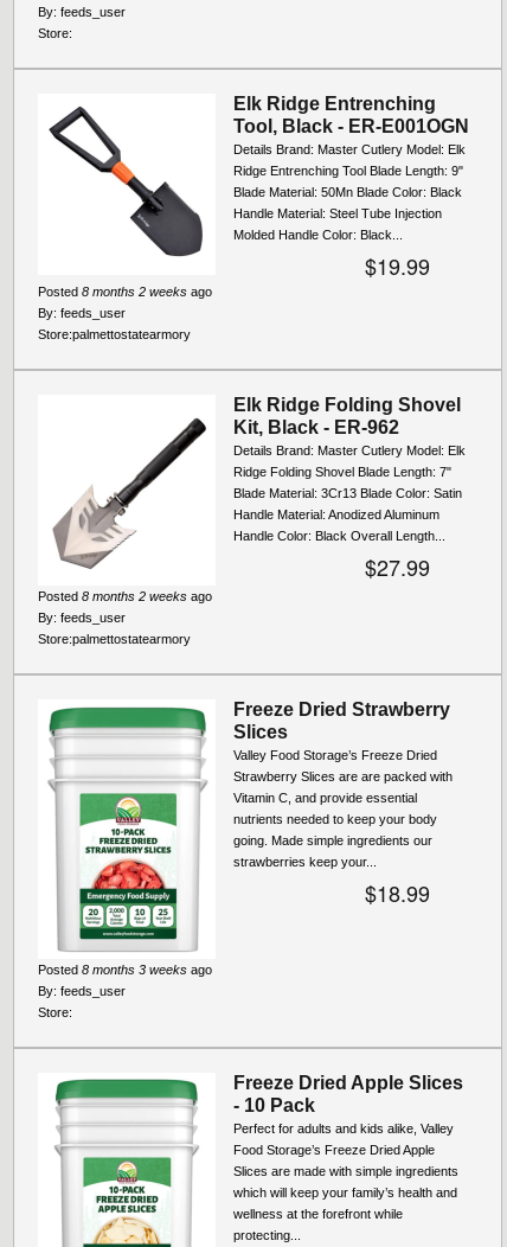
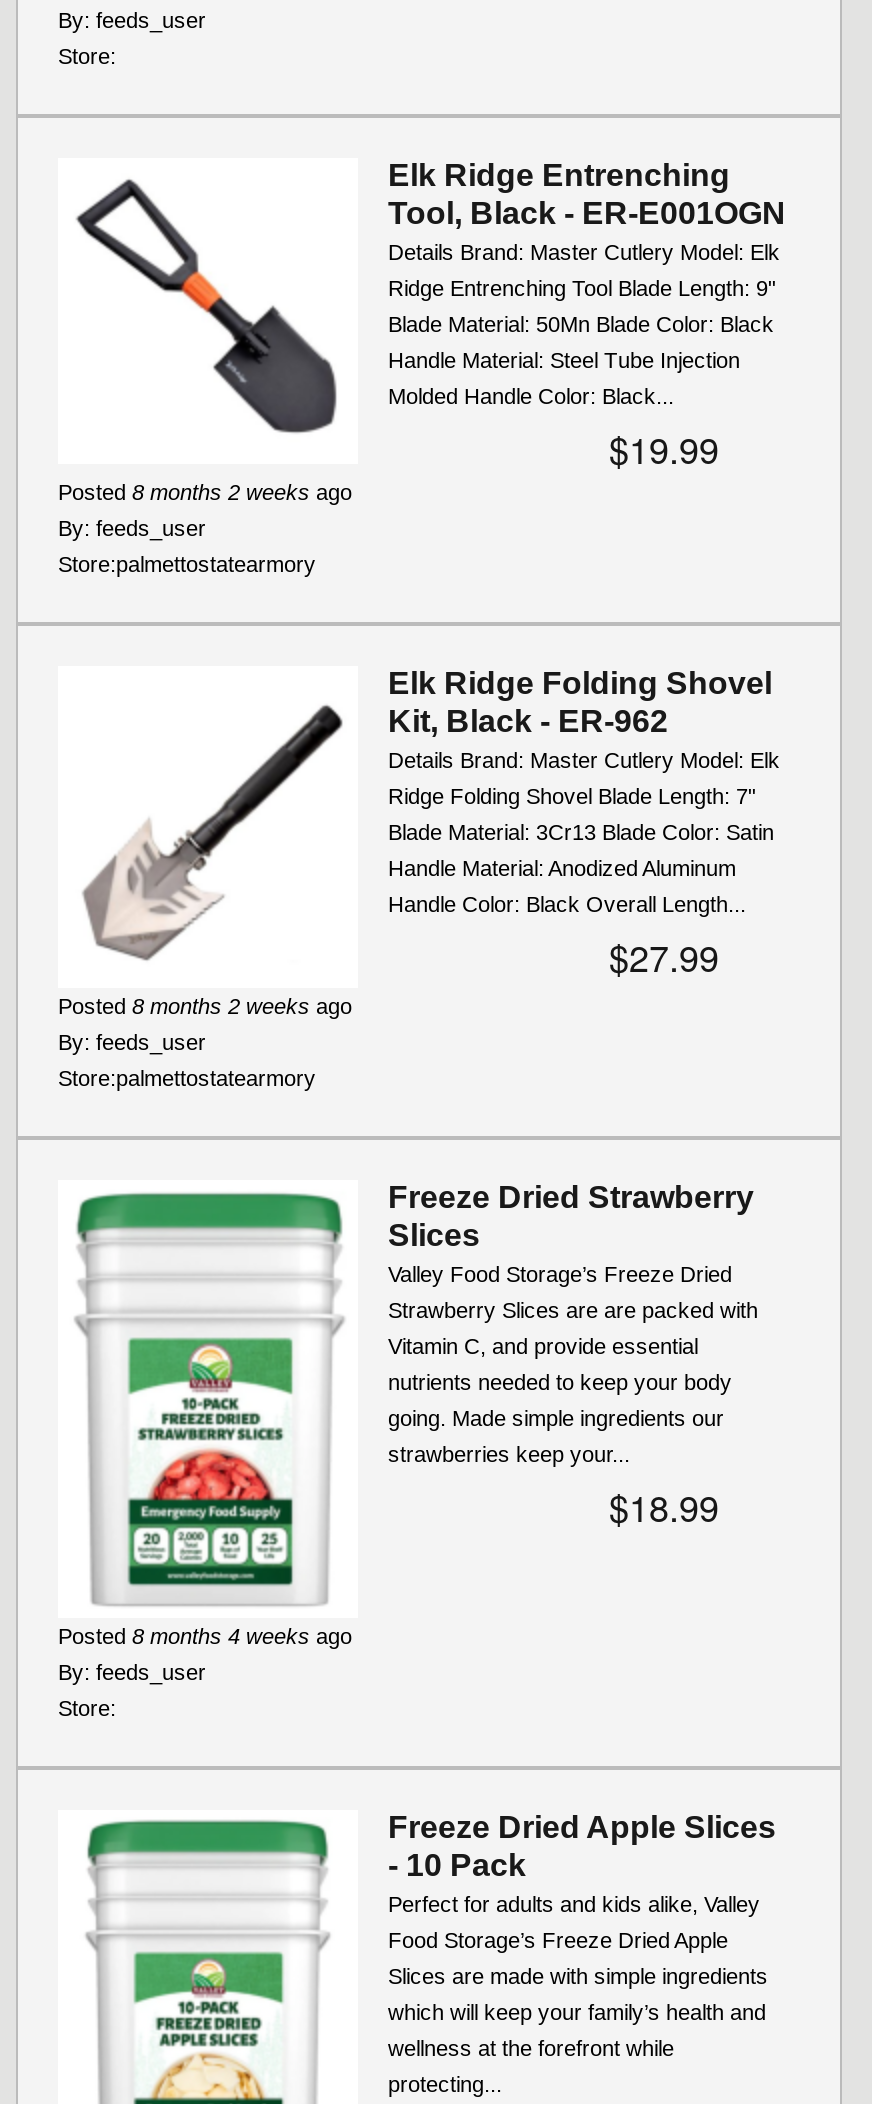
[38,962,212,976] Posted 8 months 3 weeks ago -> [58,1623,352,1647] Posted 8 months 4 weeks ago

